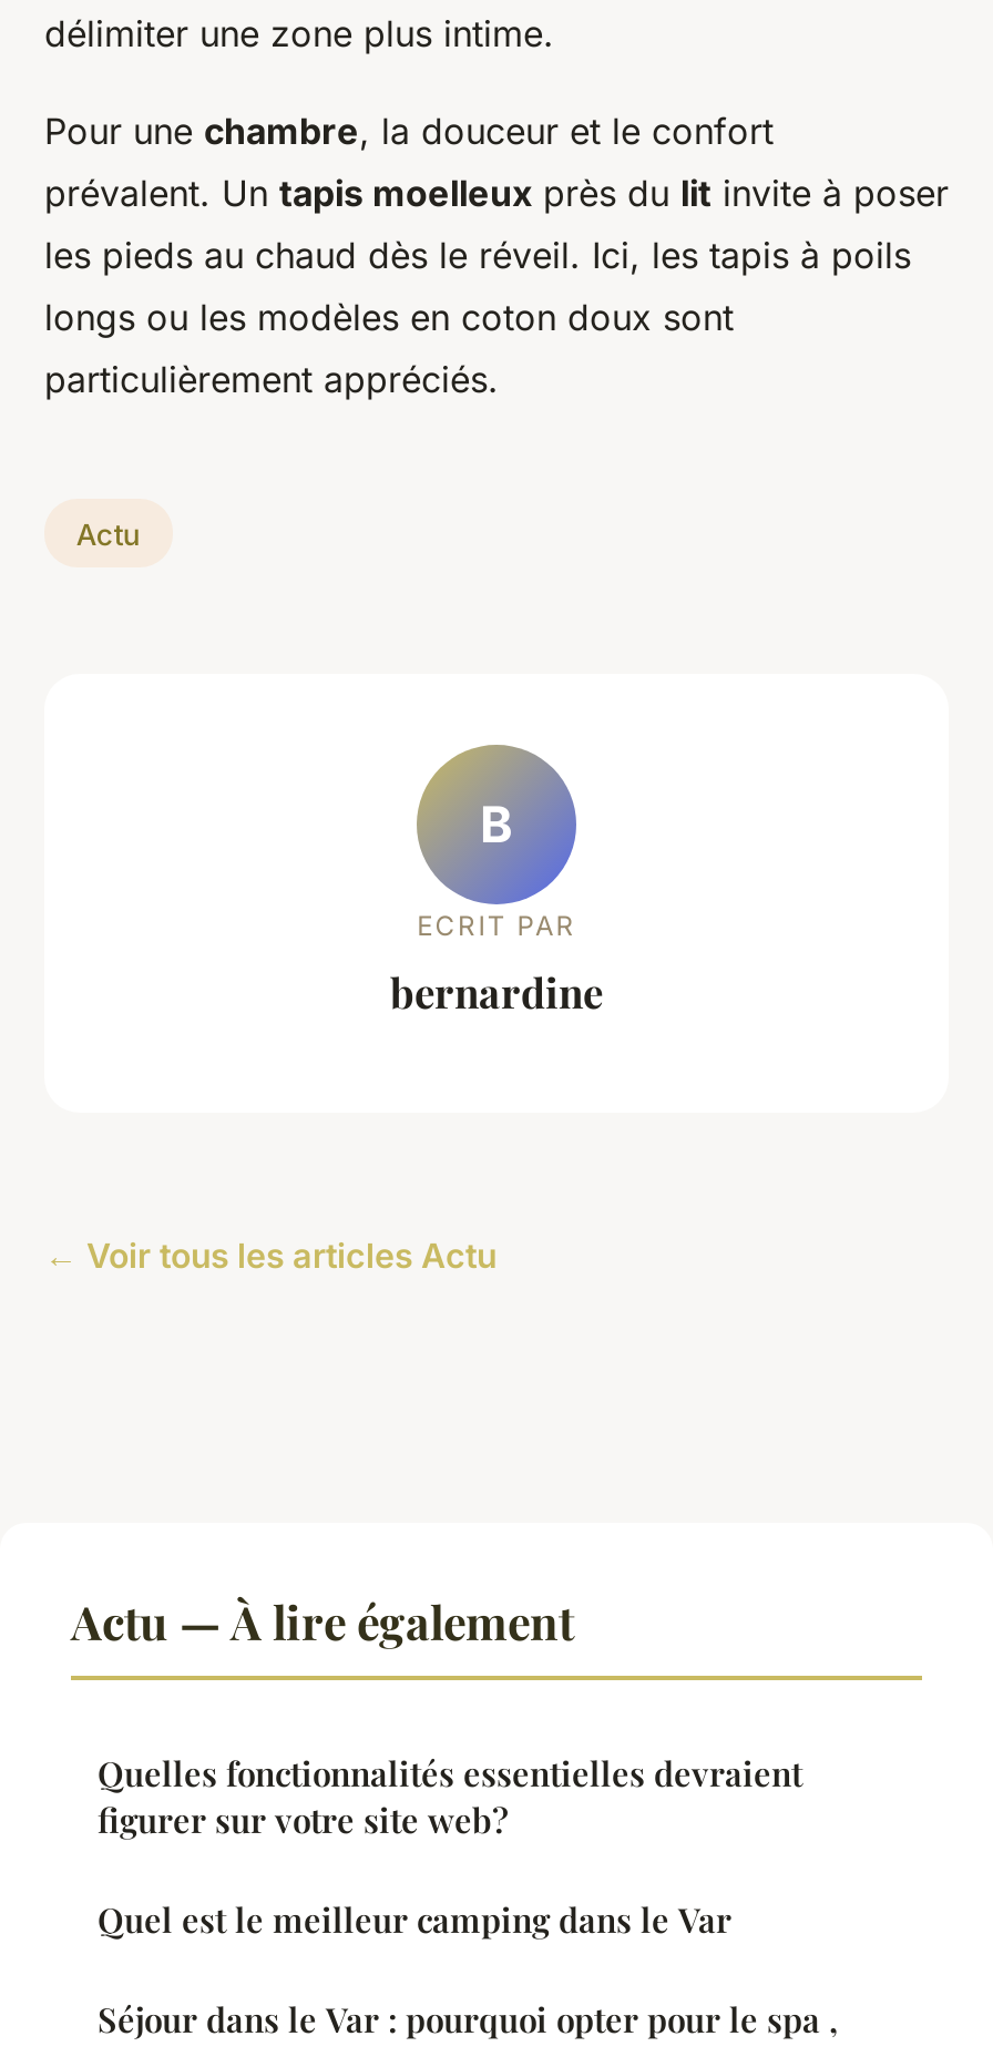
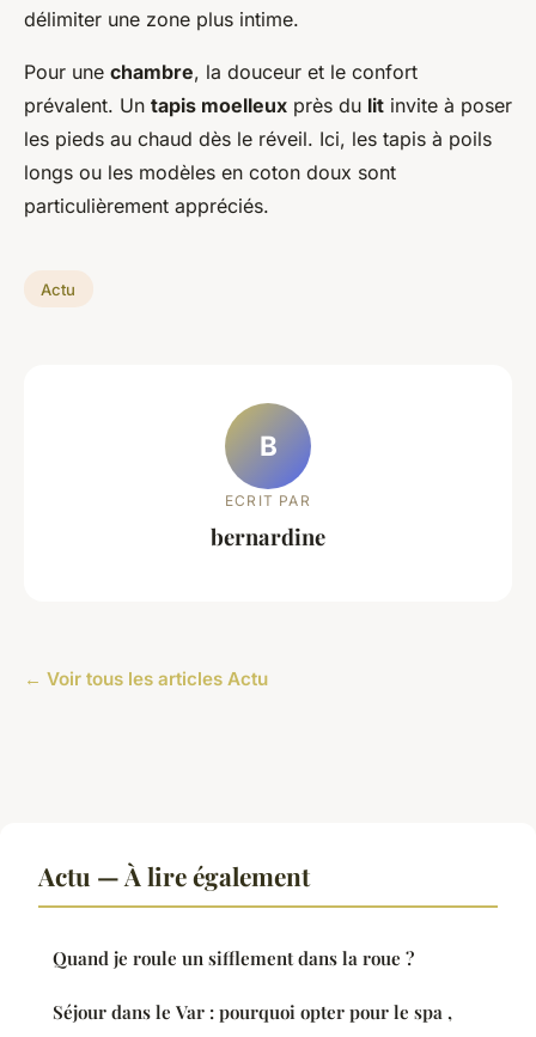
[98,1751,802,1941] Quelles fonctionnalités essentielles devraient | figurer sur votre site web? | Quel est le meilleur camping dans le Var -> [53,946,414,970] Quand je roule un sifflement dans la roue ?

